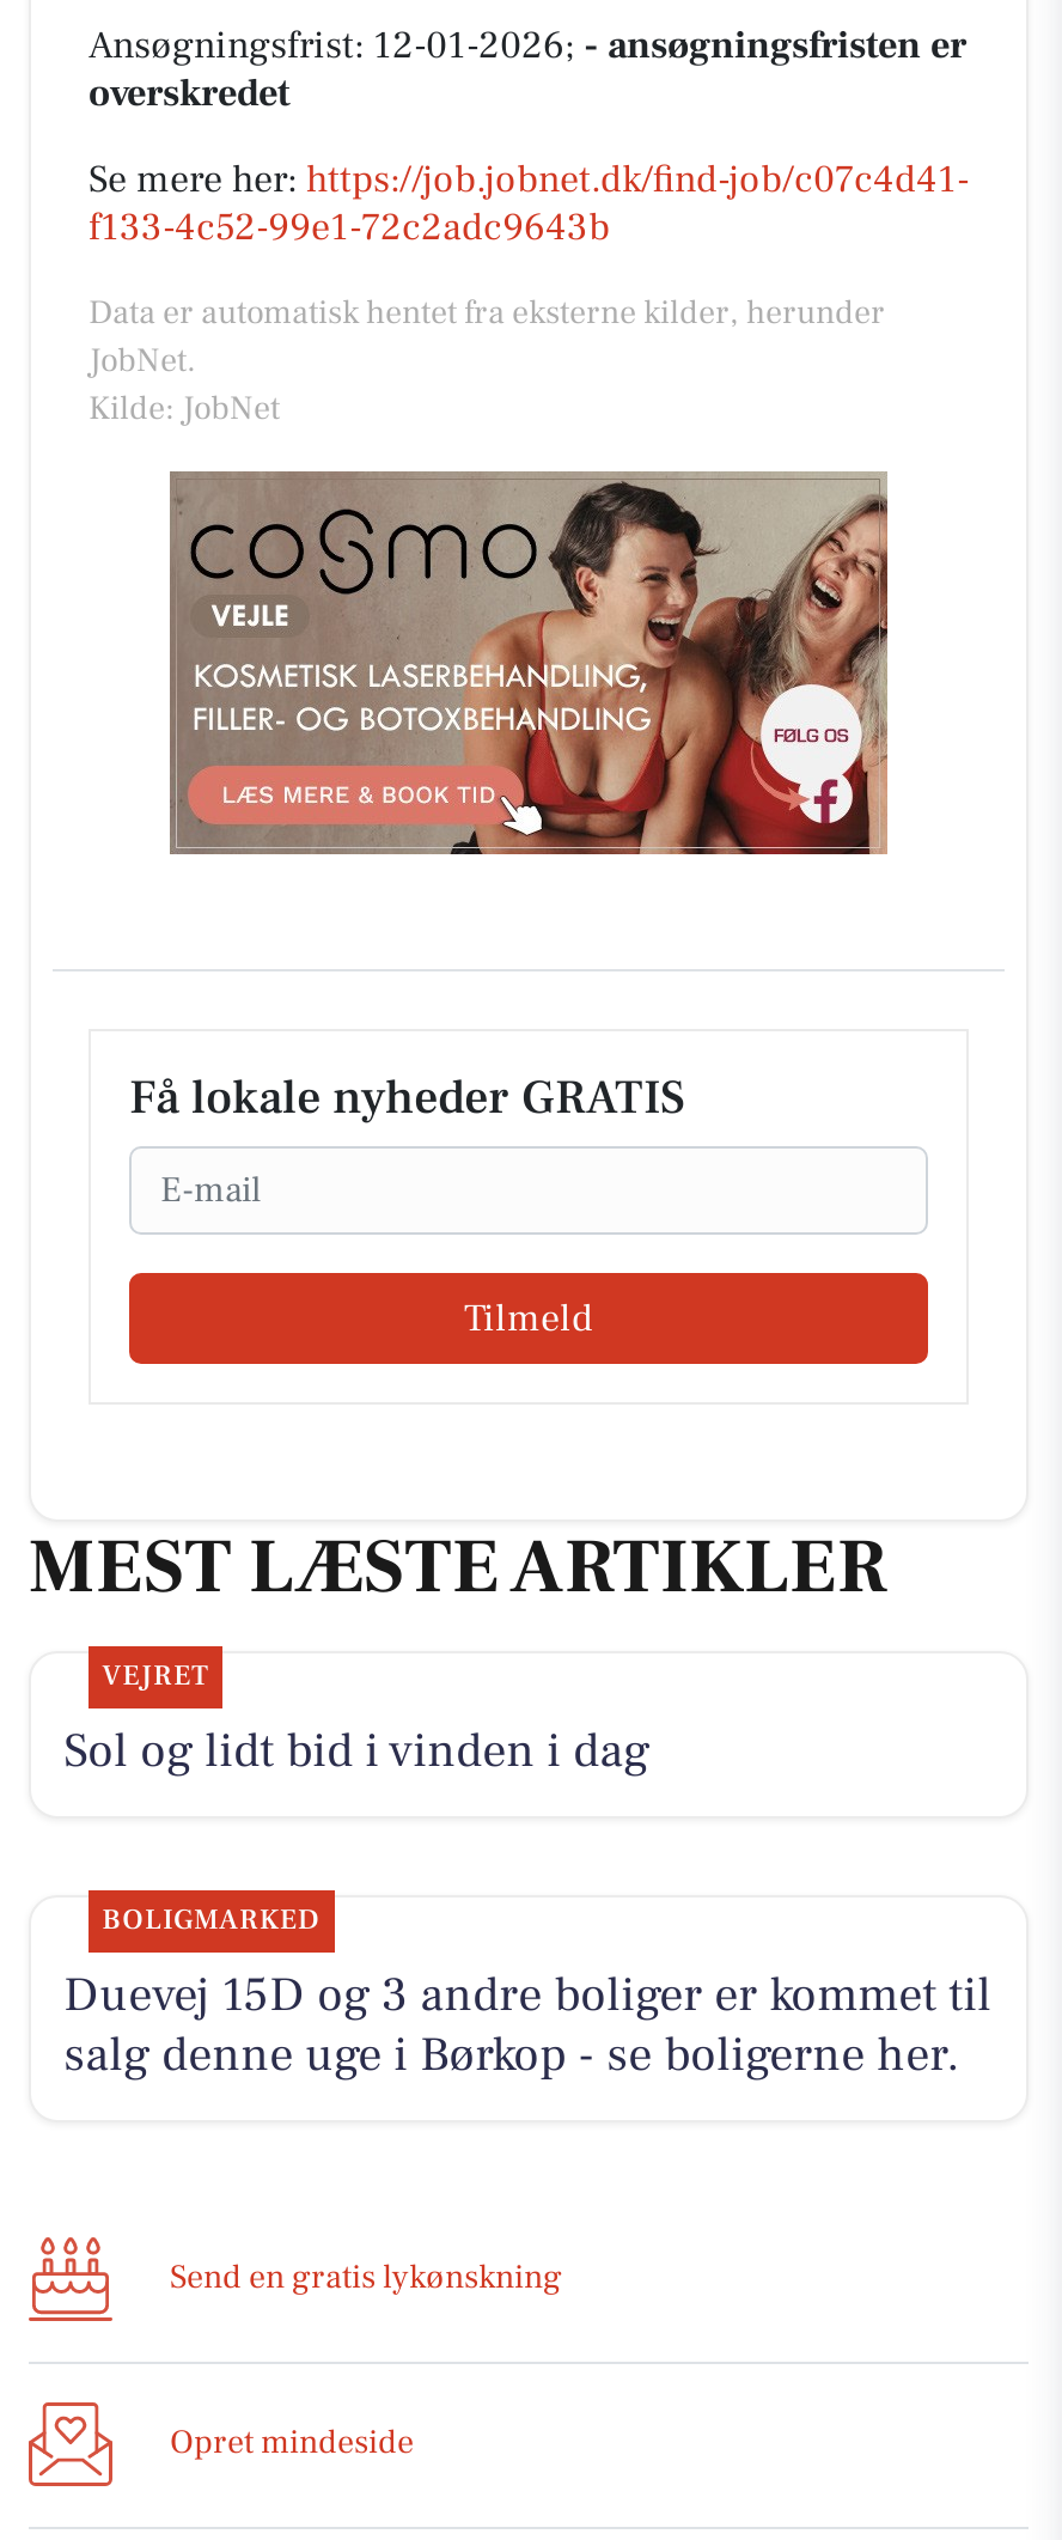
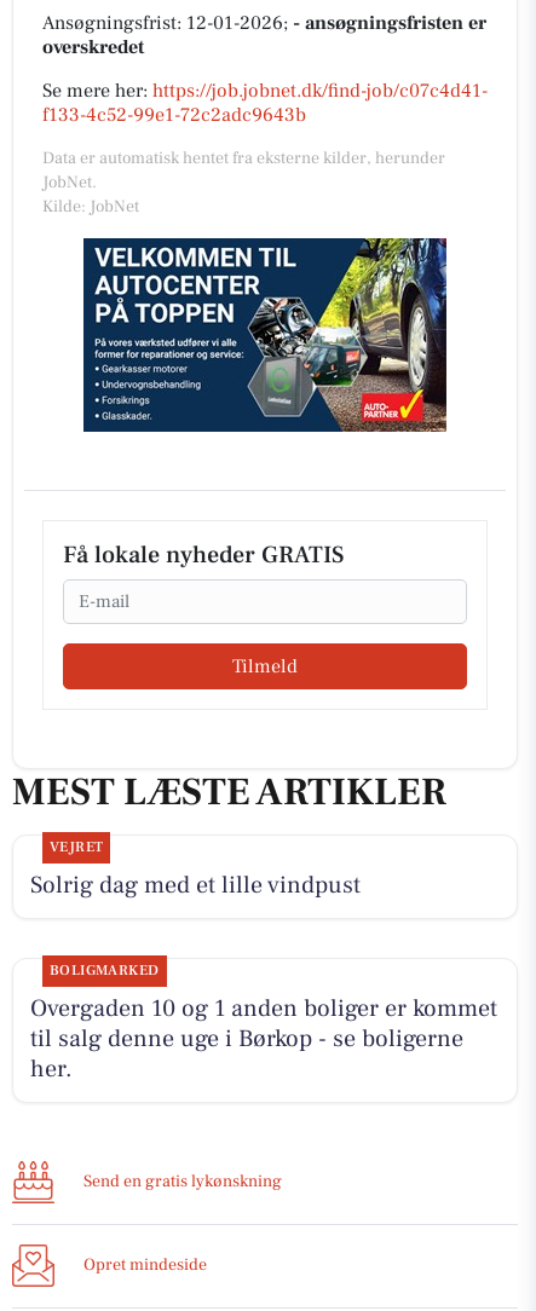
[167,469,890,857] [image] -> [82,237,448,433] [image]
[64,1721,650,1783] Sol og lidt bid i vinden i dag -> [30,870,360,901] Solrig dag med et lille vindpust
[64,1965,992,2087] Duevej 15D og 3 andre boliger er kommet til | salg denne uge i Børkop - se boligerne her. -> [30,993,497,1085] Overgaden 10 og 1 anden boliger er kommet | til salg denne uge i Børkop - se boligerne | her.

